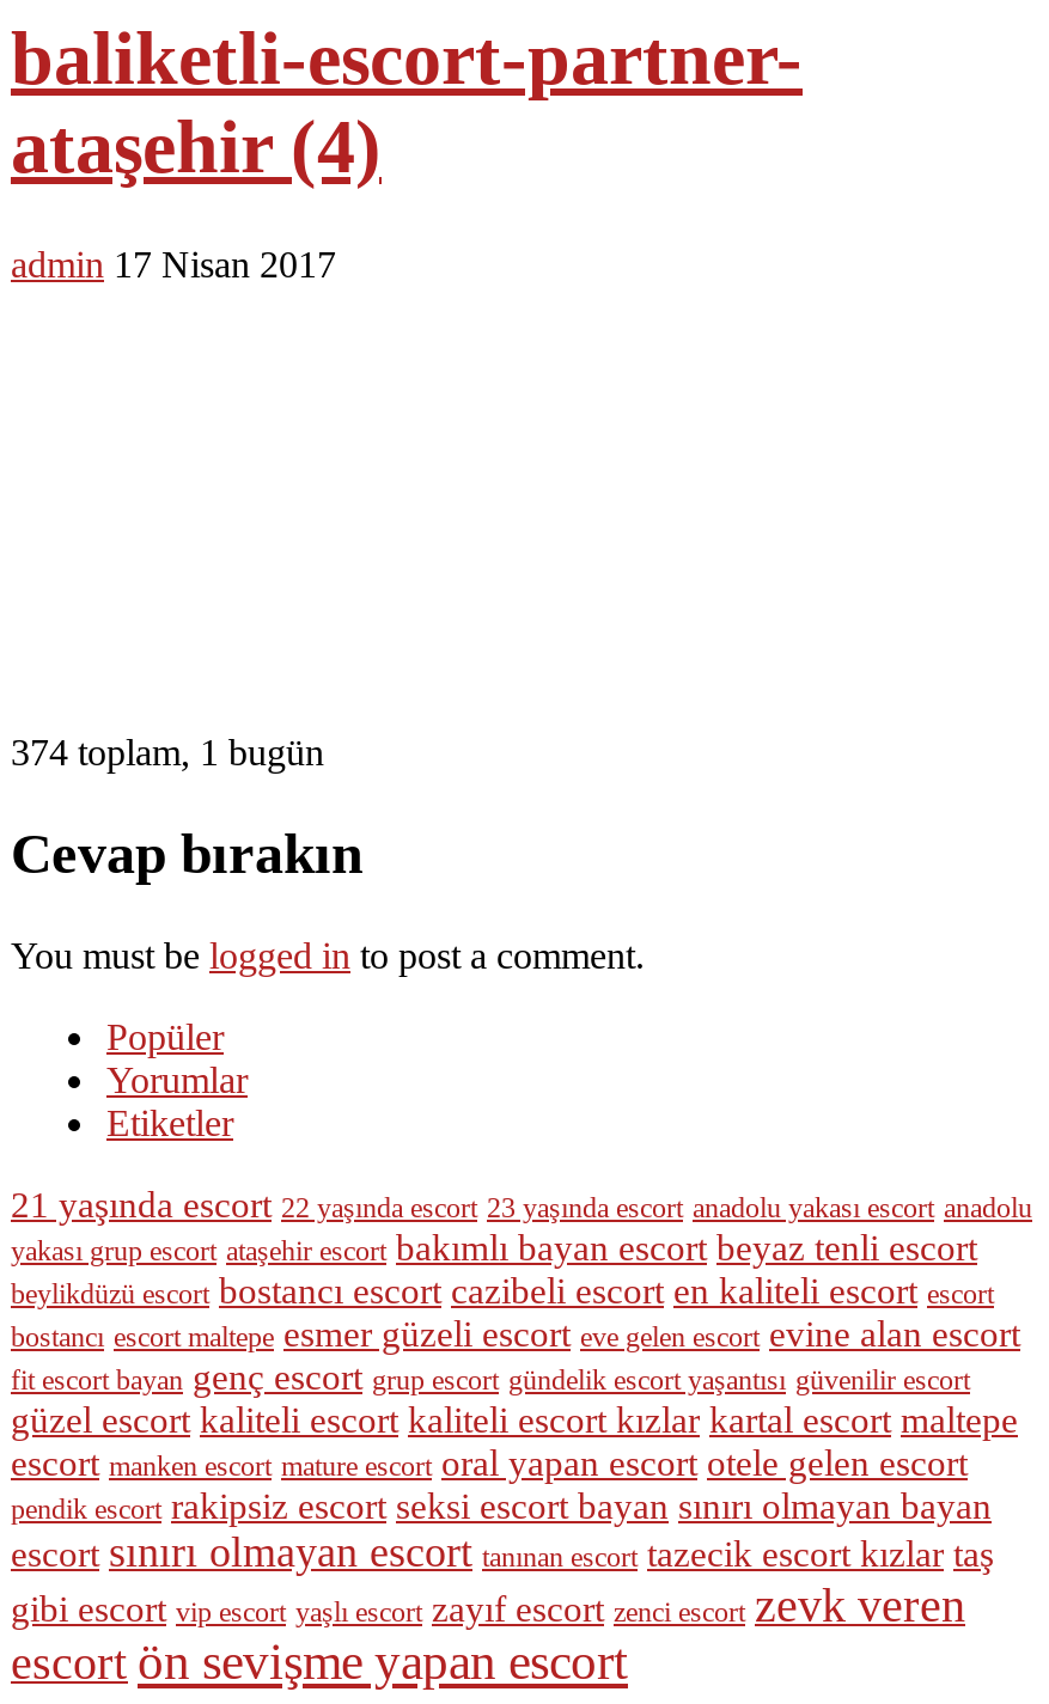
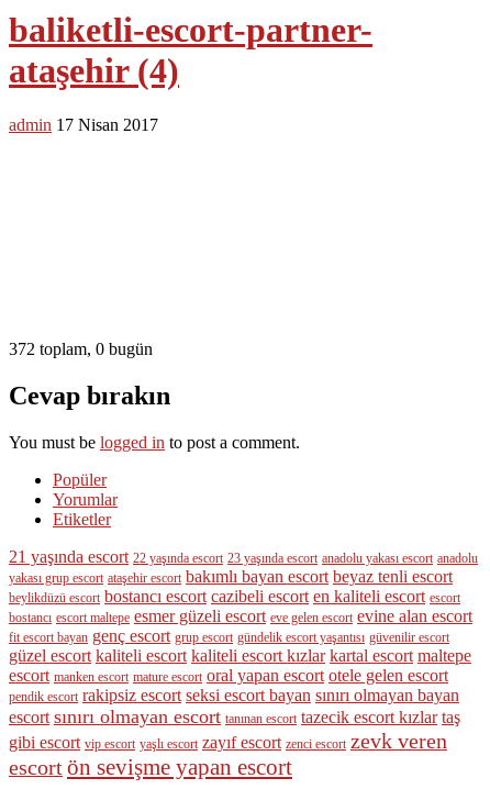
[11,732,324,772] 374 toplam, 1 bugün -> [9,339,153,358] 372 toplam, 0 bugün

